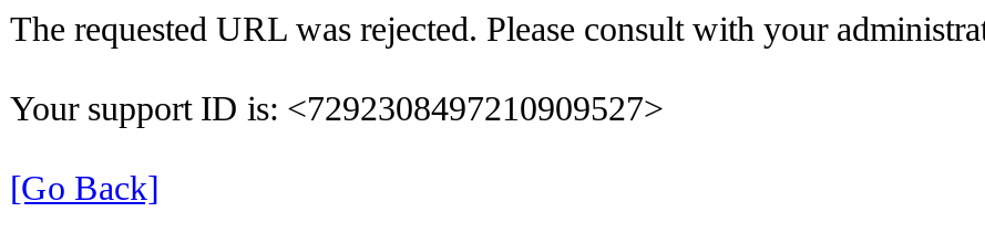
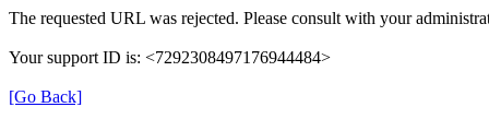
[10,89,664,127] Your support ID is: <7292308497210909527> -> [9,48,331,67] Your support ID is: <7292308497176944484>

